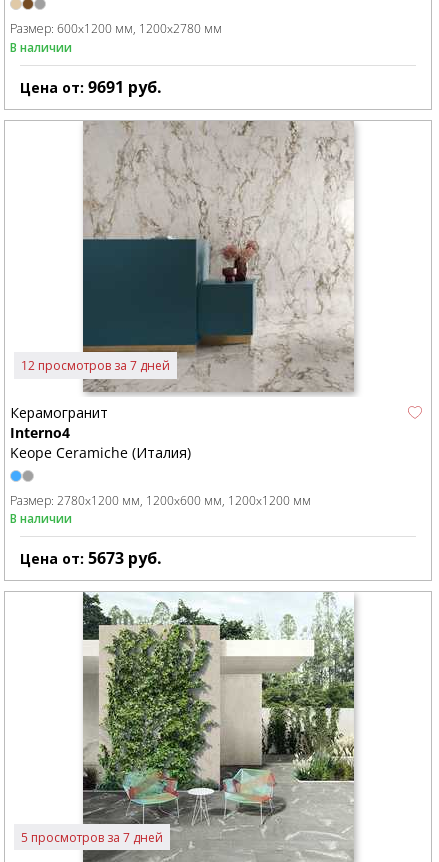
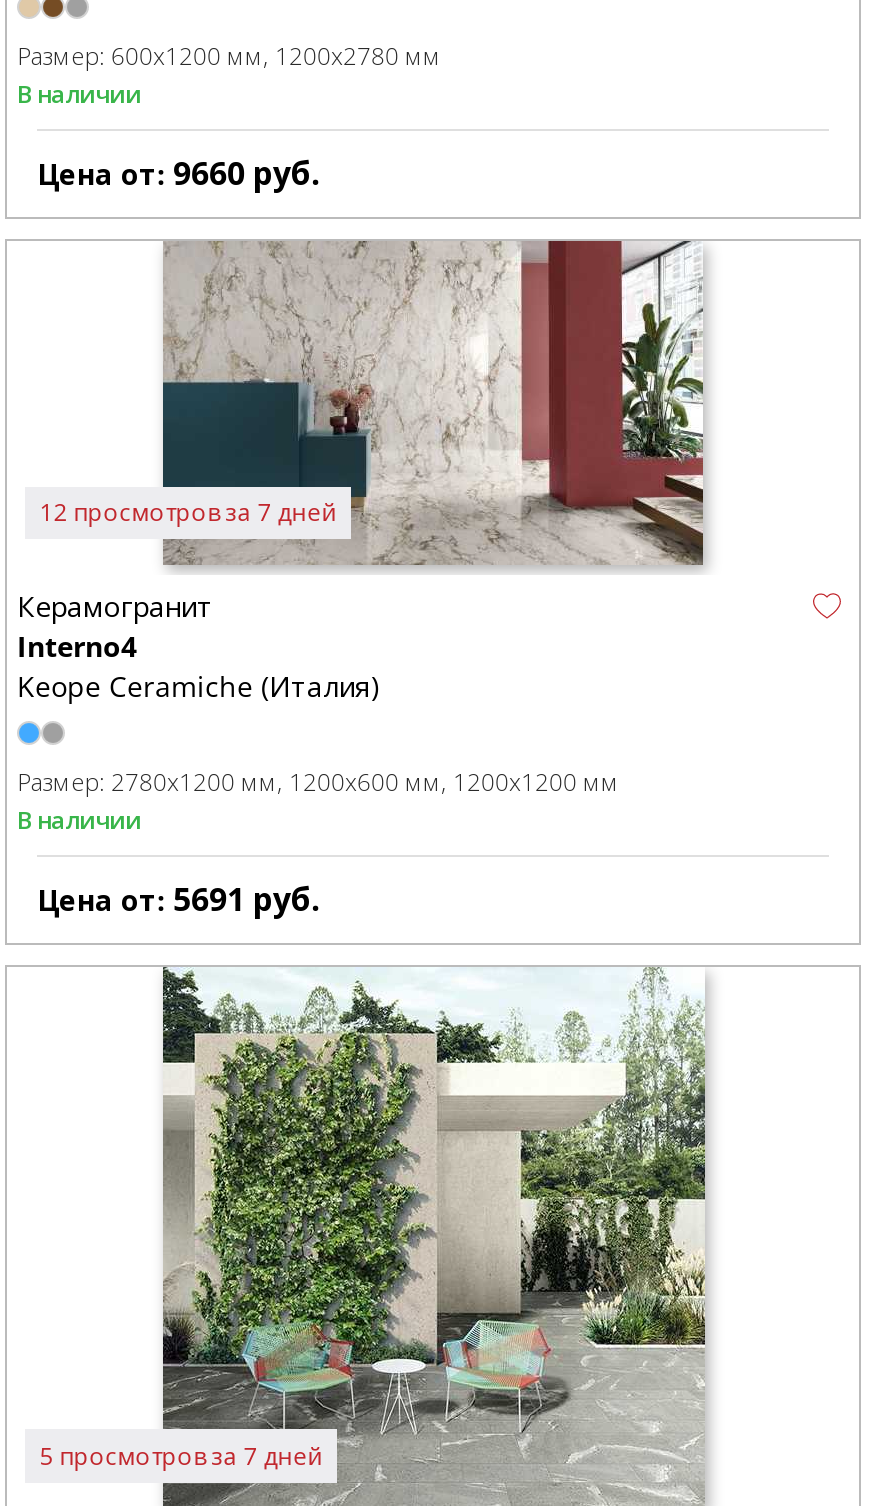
[20,76,162,98] Цена от: 9691 руб. -> [37,151,321,195] Цена от: 9660 руб.
[83,121,354,392] [image] -> [163,240,705,564] [image]
[20,547,162,569] Цена от: 5673 руб. -> [37,877,321,921] Цена от: 5691 руб.

